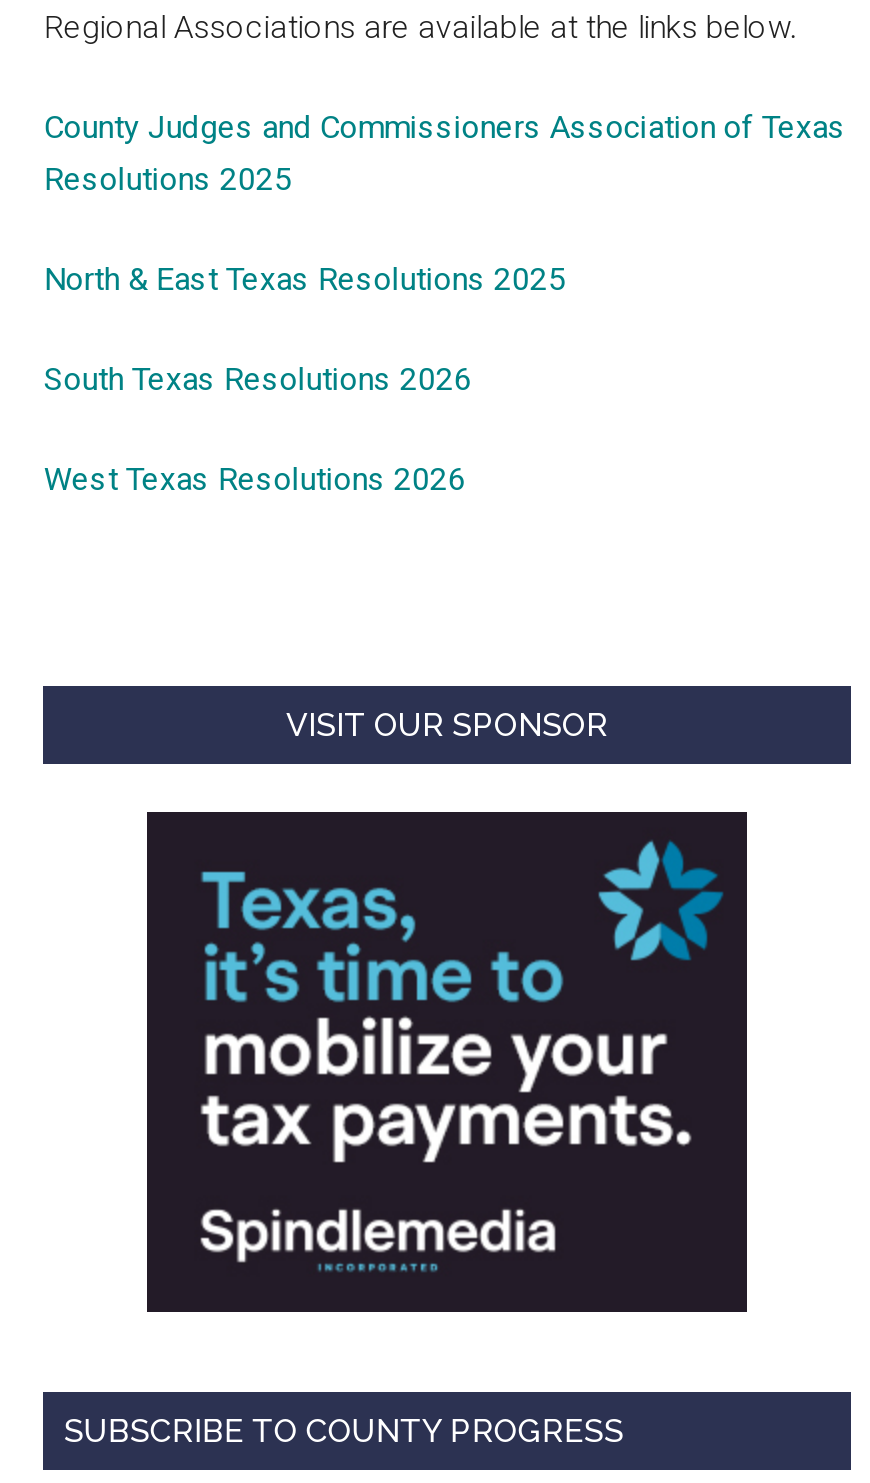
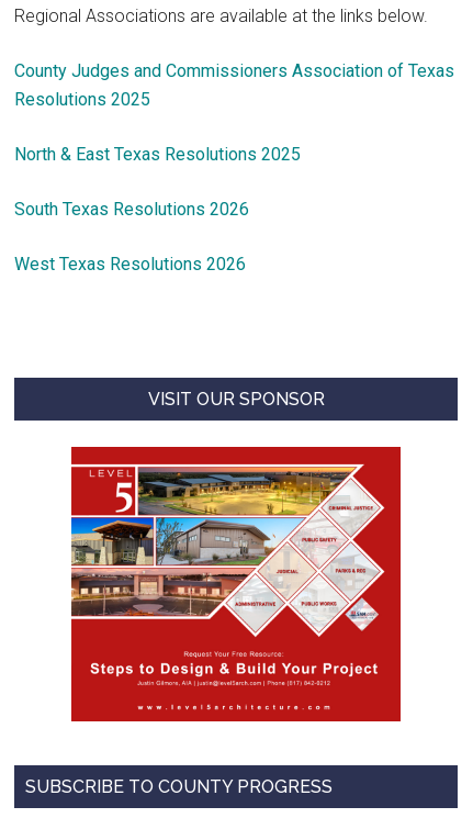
[145,810,749,1314] [image] -> [70,446,402,722] [image]

